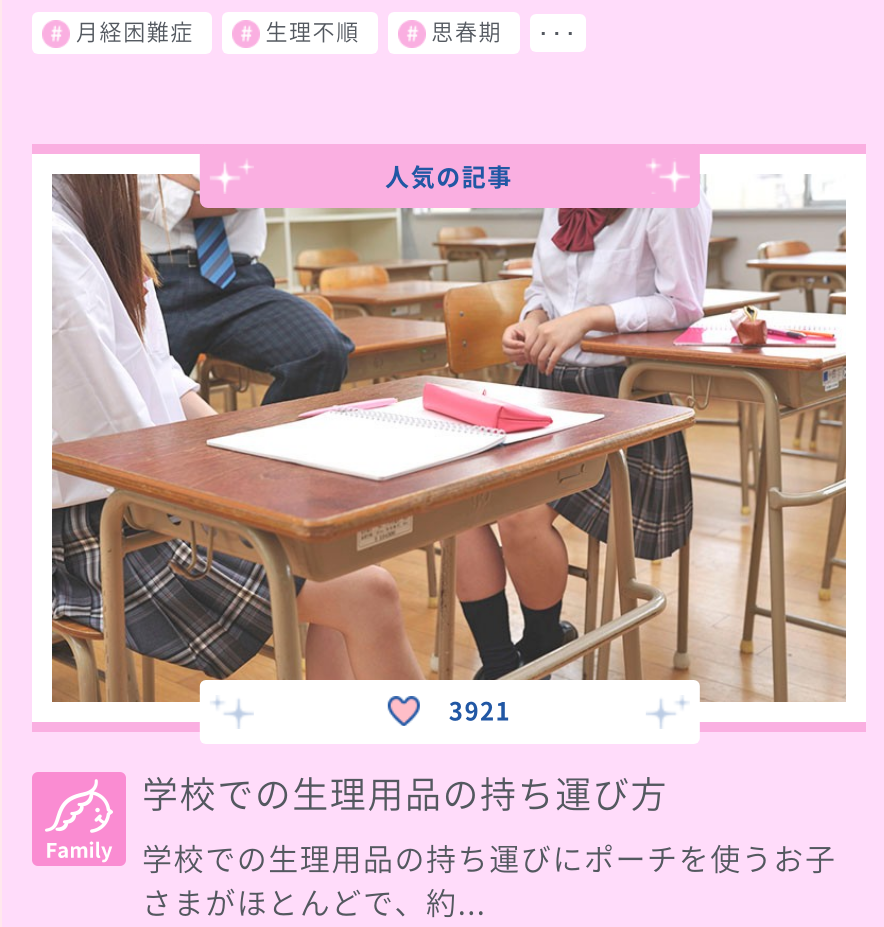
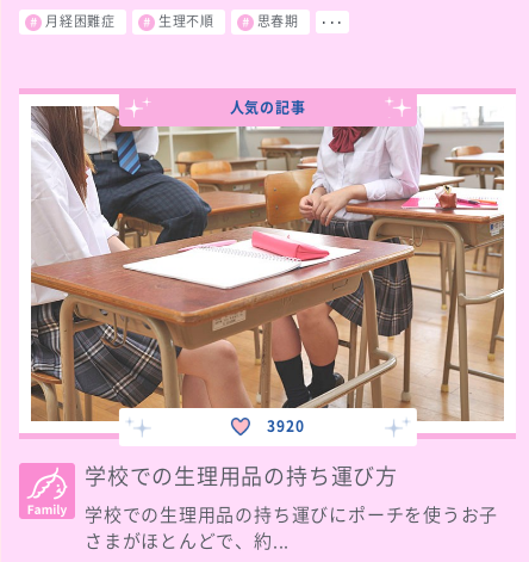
[449,698,511,722] 3921 -> [267,419,305,433] 3920

